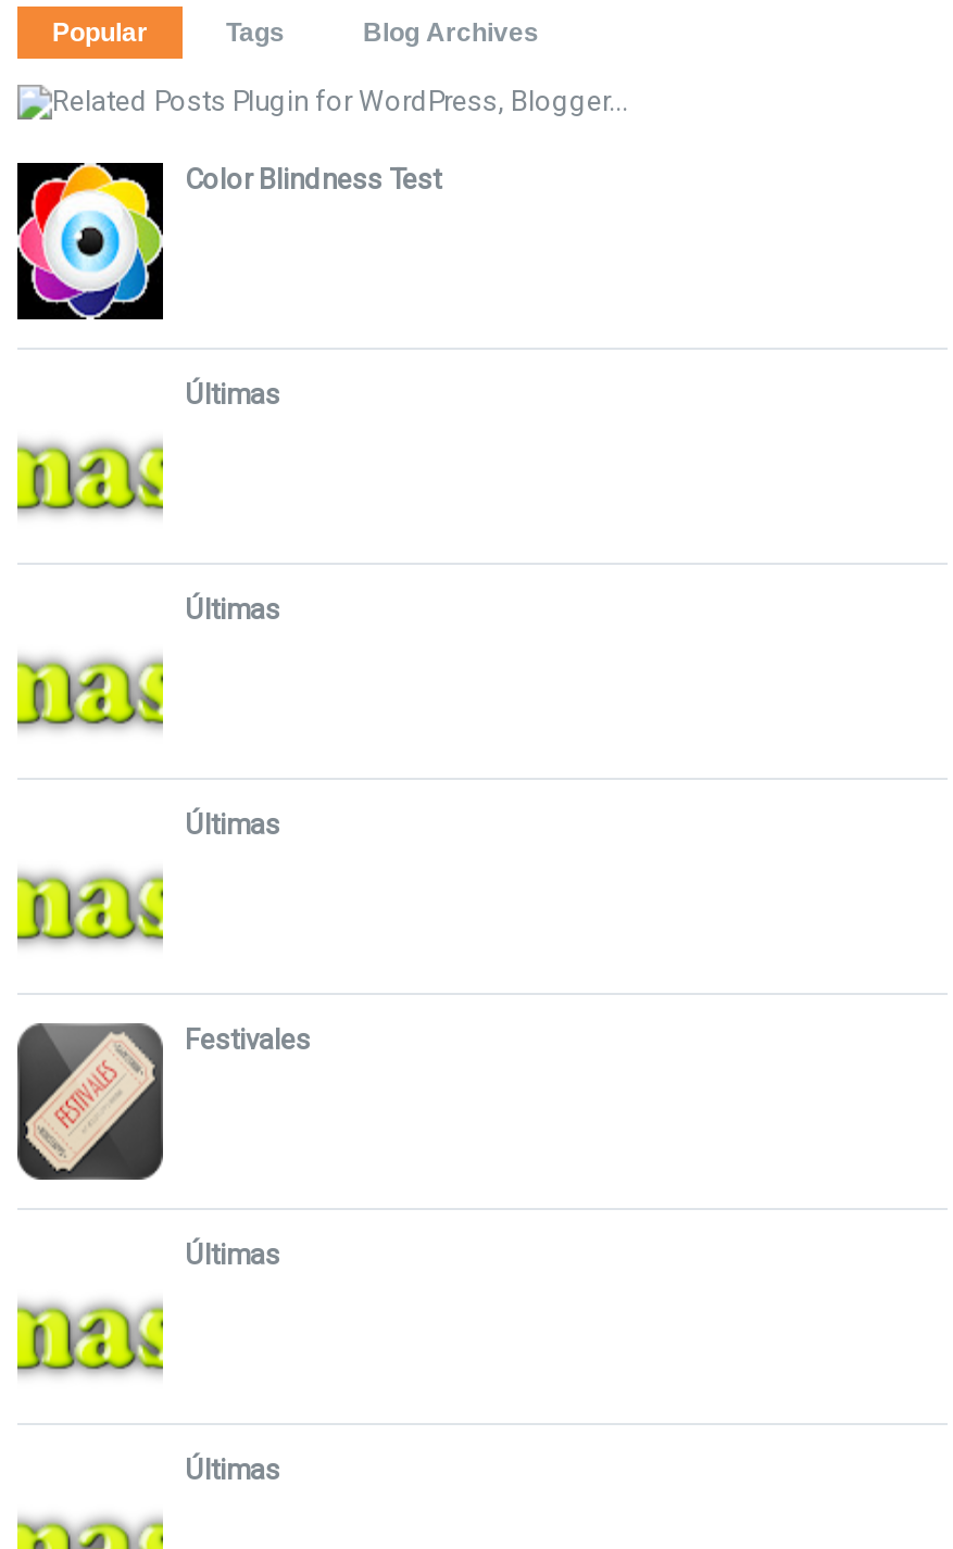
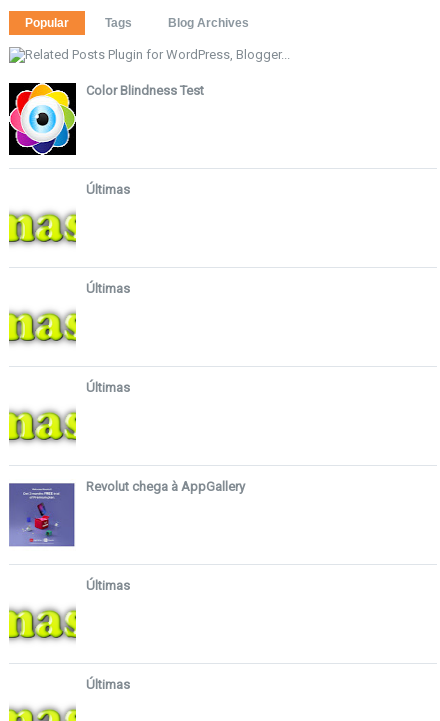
[15,1021,311,1182] [image] | Festivales -> [9,479,245,551] [image] | Revolut chega à AppGallery

